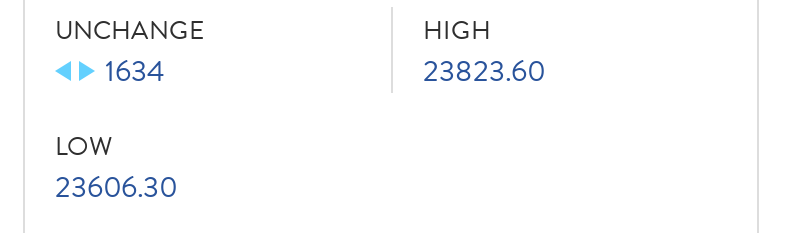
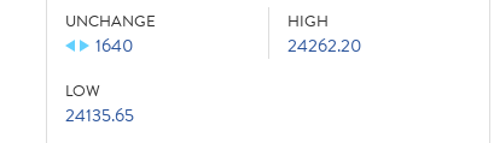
[105,50,165,94] 1634 -> [95,33,133,59] 1640
[423,50,545,94] 23823.60 -> [287,33,361,59] 24262.20
[55,166,177,210] 23606.30 -> [65,103,134,129] 24135.65

